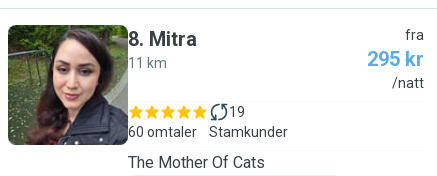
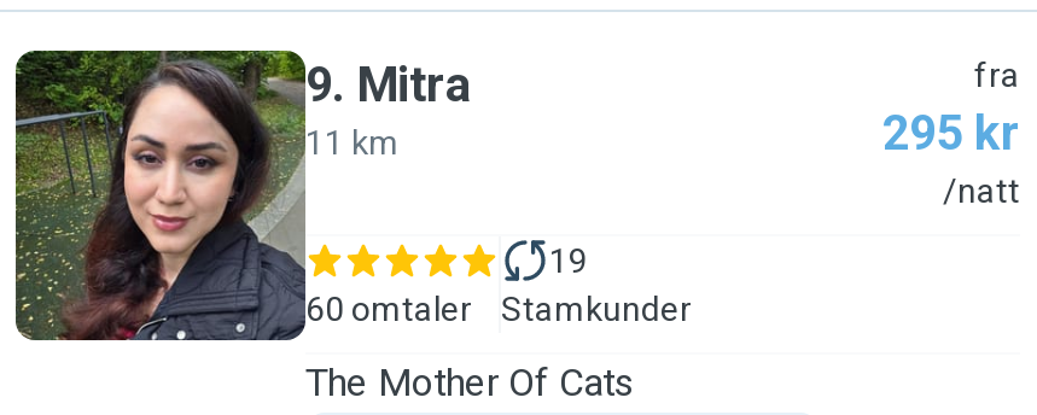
[128,27,197,51] 8. Mitra -> [305,55,472,113] 9. Mitra

